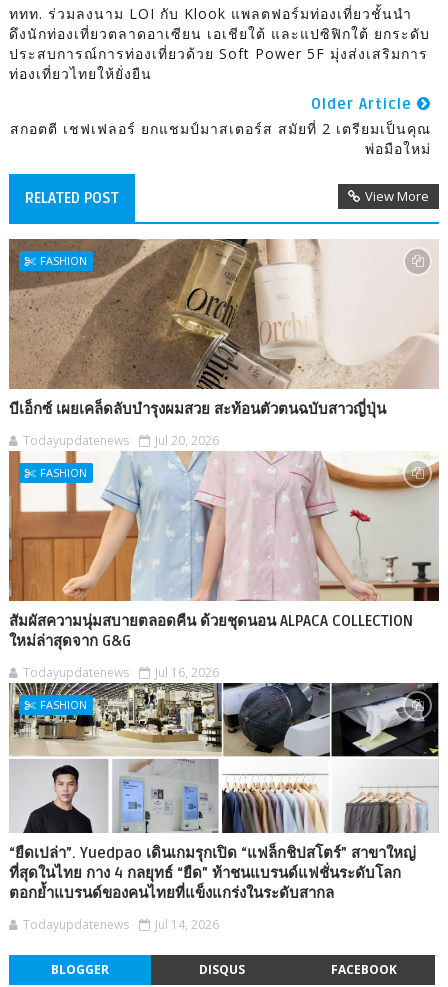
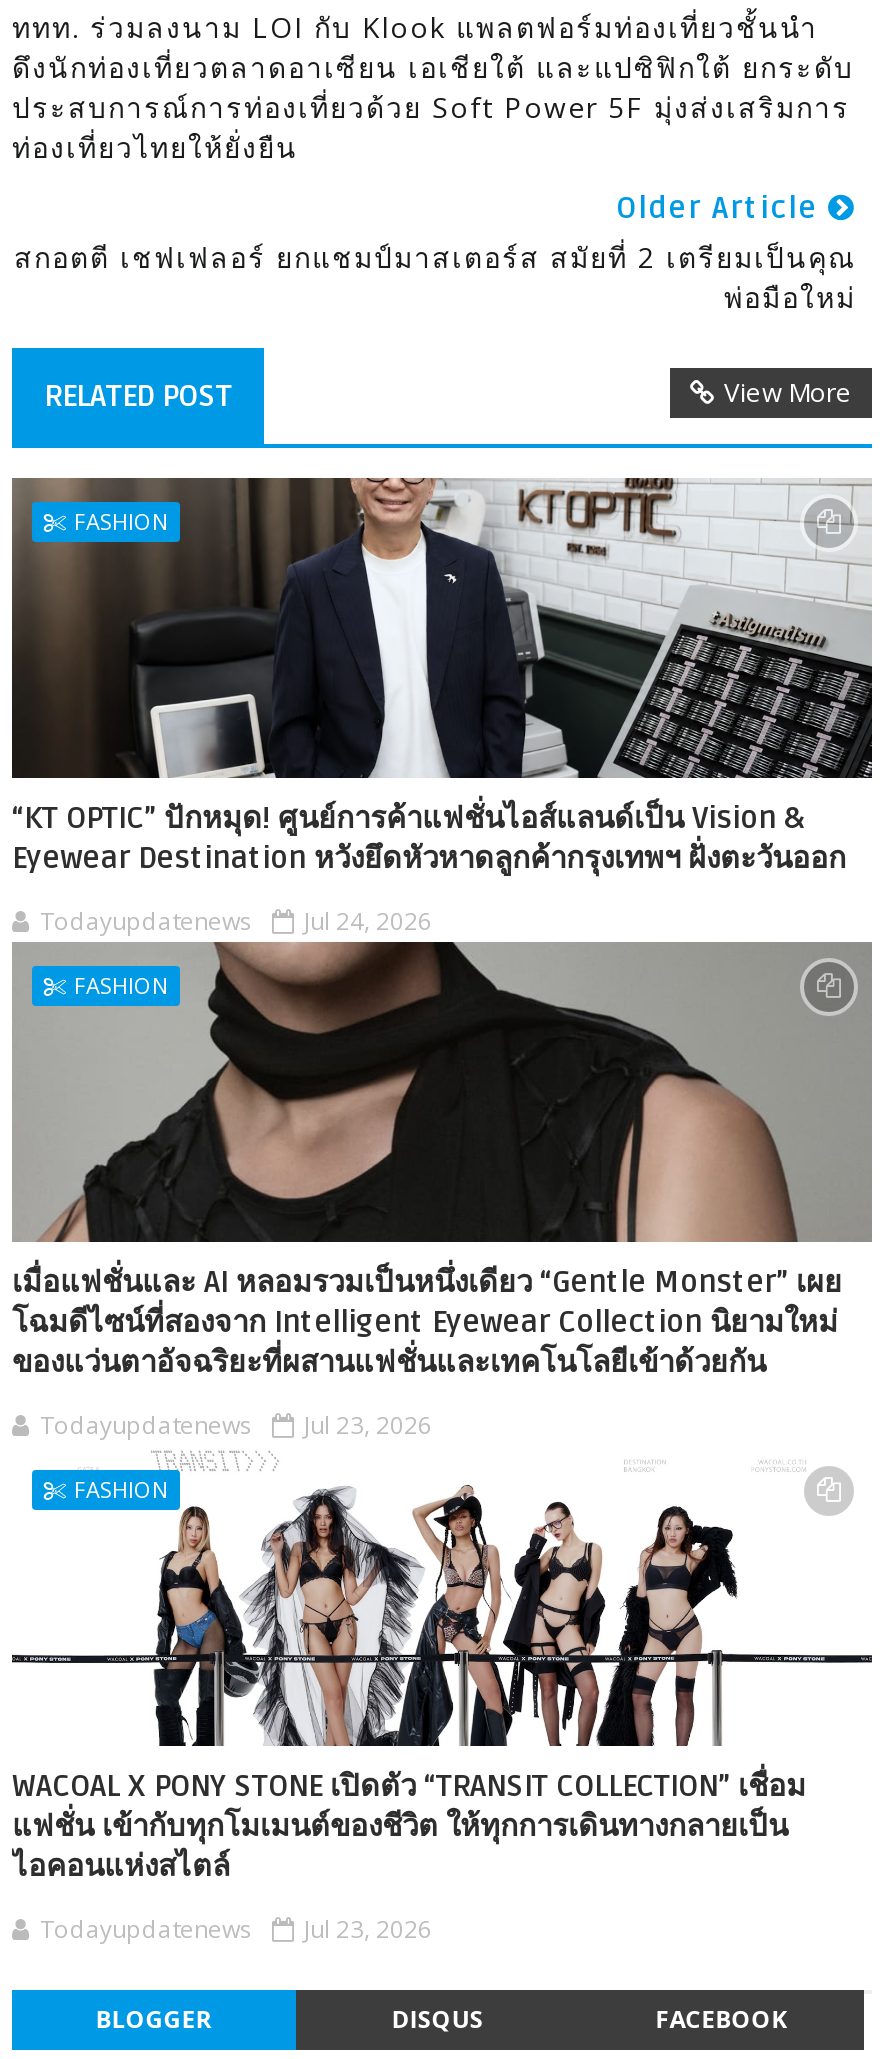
[9,239,439,418] [image] | บีเอ็กซ์ เผยเคล็ดลับบำรุงผมสวย สะท้อนตัวตนฉบับสาวญี่ปุ่น -> [12,476,874,876] [image] | “KT OPTIC” ปักหมุด! ศูนย์การค้าแฟชั่นไอส์แลนด์เป็น Vision & | Eyewear Destination หวังยึดหัวหาดลูกค้ากรุงเทพฯ ฝั่งตะวันออก
[23,432,219,449] Todayupdatenews Jul 20, 2026 -> [40,904,432,938] Todayupdatenews Jul 24, 2026
[9,451,440,650] [image] | สัมผัสความนุ่มสบายตลอดคืน ด้วยชุดนอน ALPACA COLLECTION | ใหม่ล่าสุดจาก G&G -> [12,940,872,1380] [image] | เมื่อแฟชั่นและ AI หลอมรวมเป็นหนึ่งเดียว “Gentle Monster” เผย | โฉมดีไซน์ที่สองจาก Intelligent Eyewear Collection นิยามใหม่ | ของแว่นตาอัจฉริยะที่ผสานแฟชั่นและเทคโนโลยีเข้าด้วยกัน
[23,664,219,681] Todayupdatenews Jul 16, 2026 -> [40,1408,432,1442] Todayupdatenews Jul 23, 2026
[8,682,440,902] [image] | “ยืดเปล่า”. Yuedpao เดินเกมรุกเปิด “แฟล็กชิปสโตร์” สาขาใหญ่ | ที่สุดในไทย กาง 4 กลยุทธ์ “ยืด” ท้าชนแบรนด์แฟชั่นระดับโลก | ตอกย้ำแบรนด์ของคนไทยที่แข็งแกร่งในระดับสากล -> [12,1446,872,1884] [image] | WACOAL X PONY STONE เปิดตัว “TRANSIT COLLECTION” เชื่อม | แฟชั่น เข้ากับทุกโมเมนต์ของชีวิต ให้ทุกการเดินทางกลายเป็น | ไอคอนแห่งสไตล์
[23,916,219,933] Todayupdatenews Jul 14, 2026 -> [40,1912,432,1946] Todayupdatenews Jul 23, 2026

